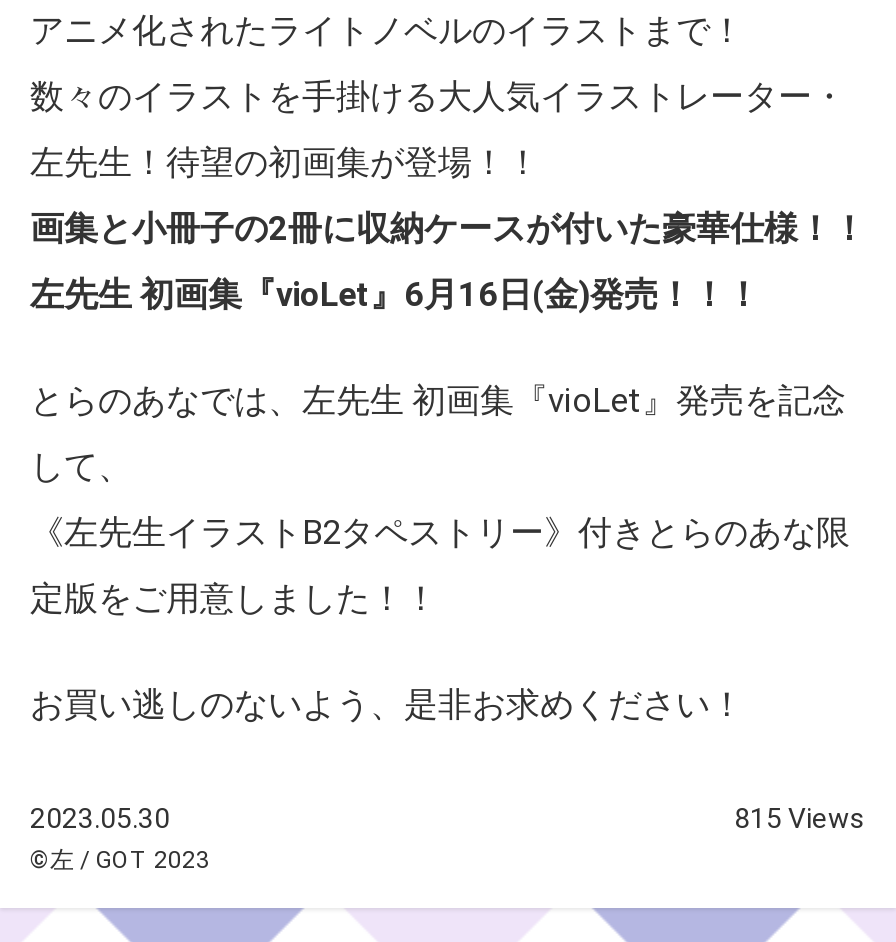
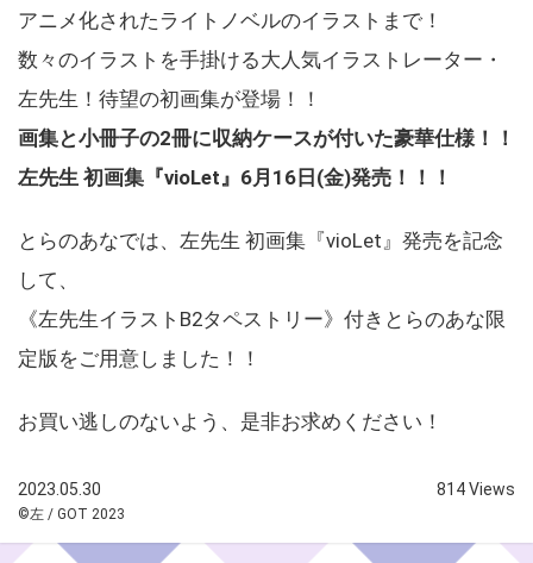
[734,802,866,834] 815 Views -> [437,479,515,498] 814 Views

